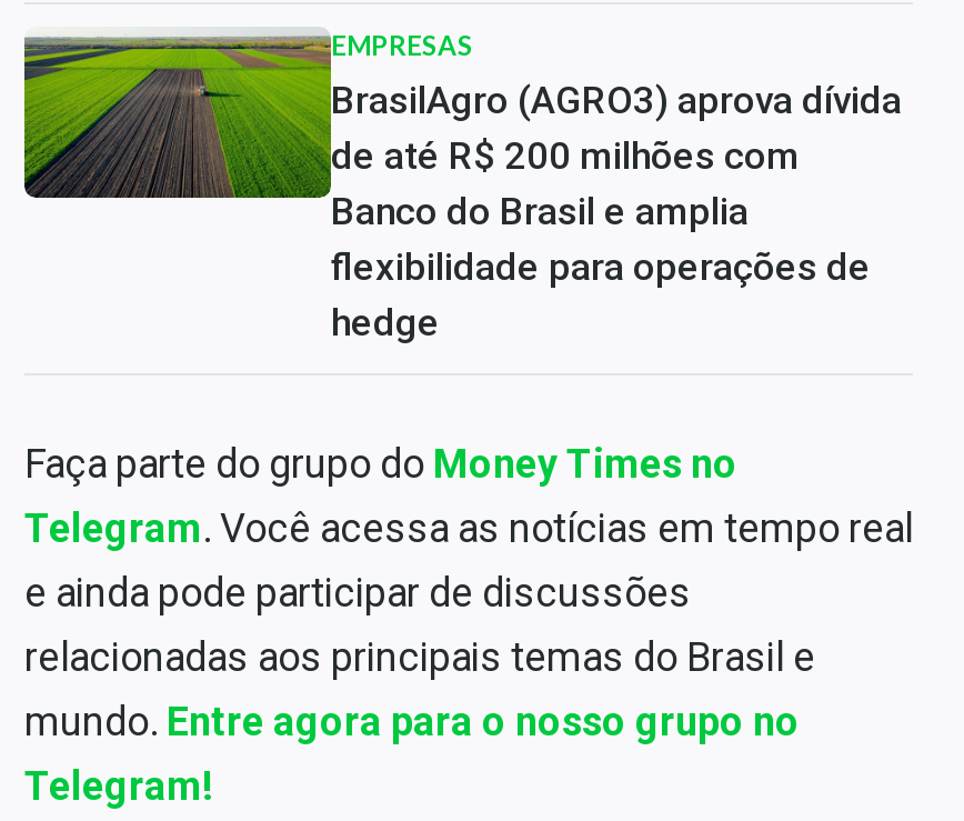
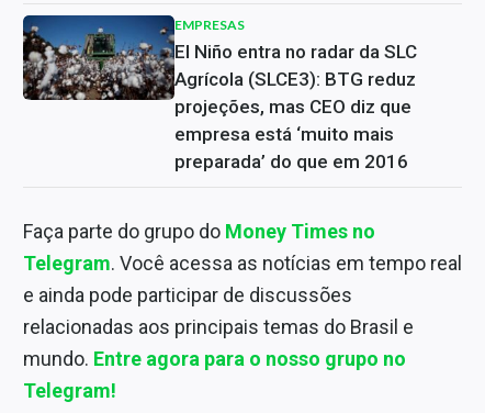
[22,27,902,345] [image] | BrasilAgro (AGRO3) aprova dívida | de até R$ 200 milhões com | Banco do Brasil e amplia | flexibilidade para operações de | hedge -> [22,14,417,173] [image] | El Niño entra no radar da SLC | Agrícola (SLCE3): BTG reduz | projeções, mas CEO diz que | empresa está ‘muito mais | preparada’ do que em 2016

